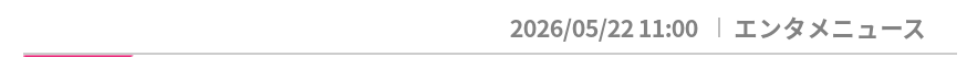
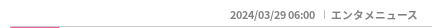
[510,11,926,44] 2026/05/22 11:00 エンタメニュース -> [230,7,418,22] 2024/03/29 06:00 エンタメニュース

